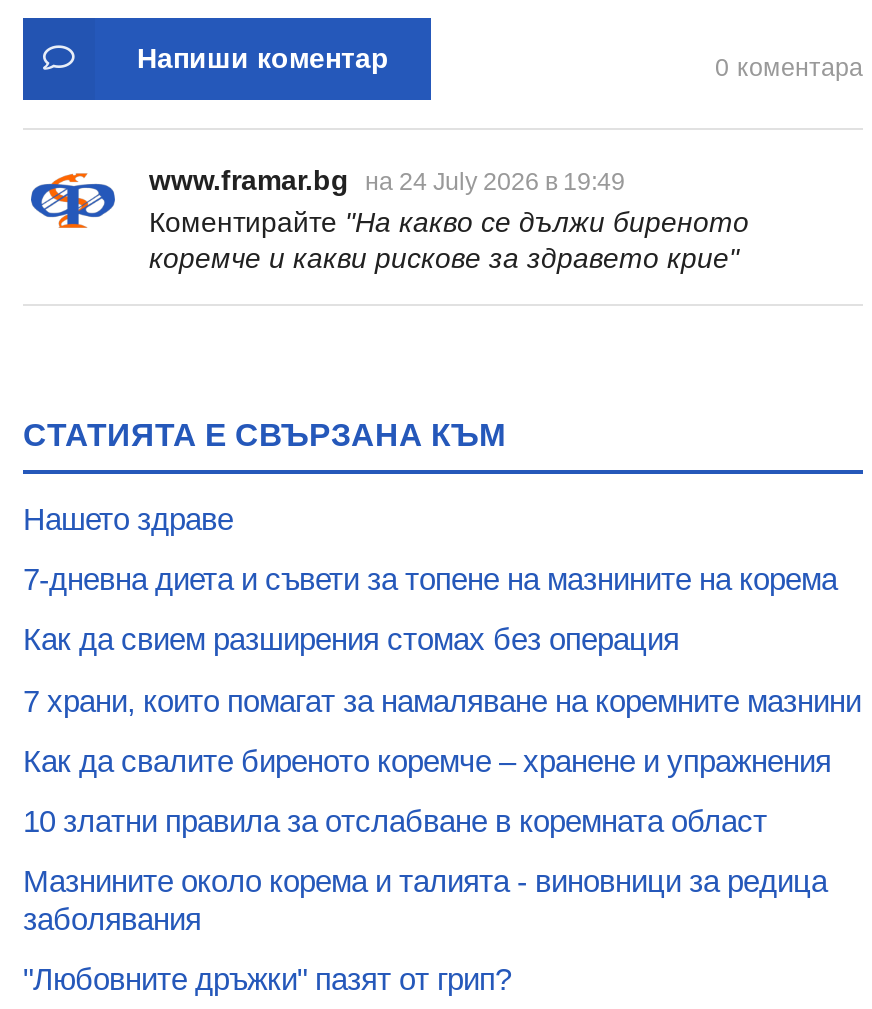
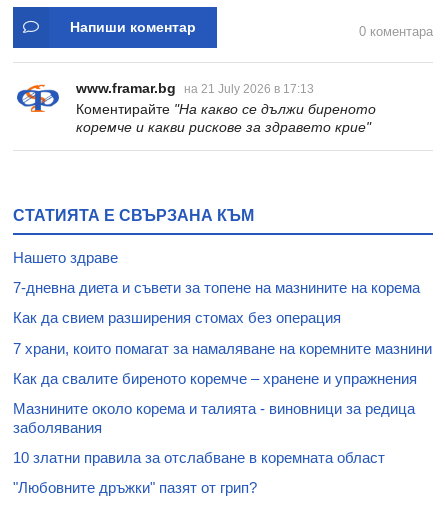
[149,164,625,196] www.framar.bg на 24 July 2026 в 19:49 -> [76,80,314,96] www.framar.bg на 21 July 2026 в 17:13
moved [23,804,767,838] -> [13,449,385,466]: 10 златни правила за отслабване в коремната област
moved [23,864,827,936] -> [13,400,415,436]: Мазнините около корема и талията - виновници за редица | заболявания

